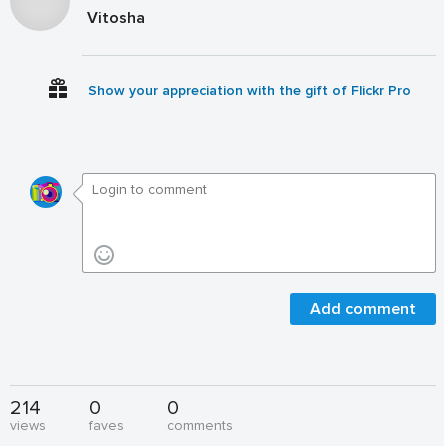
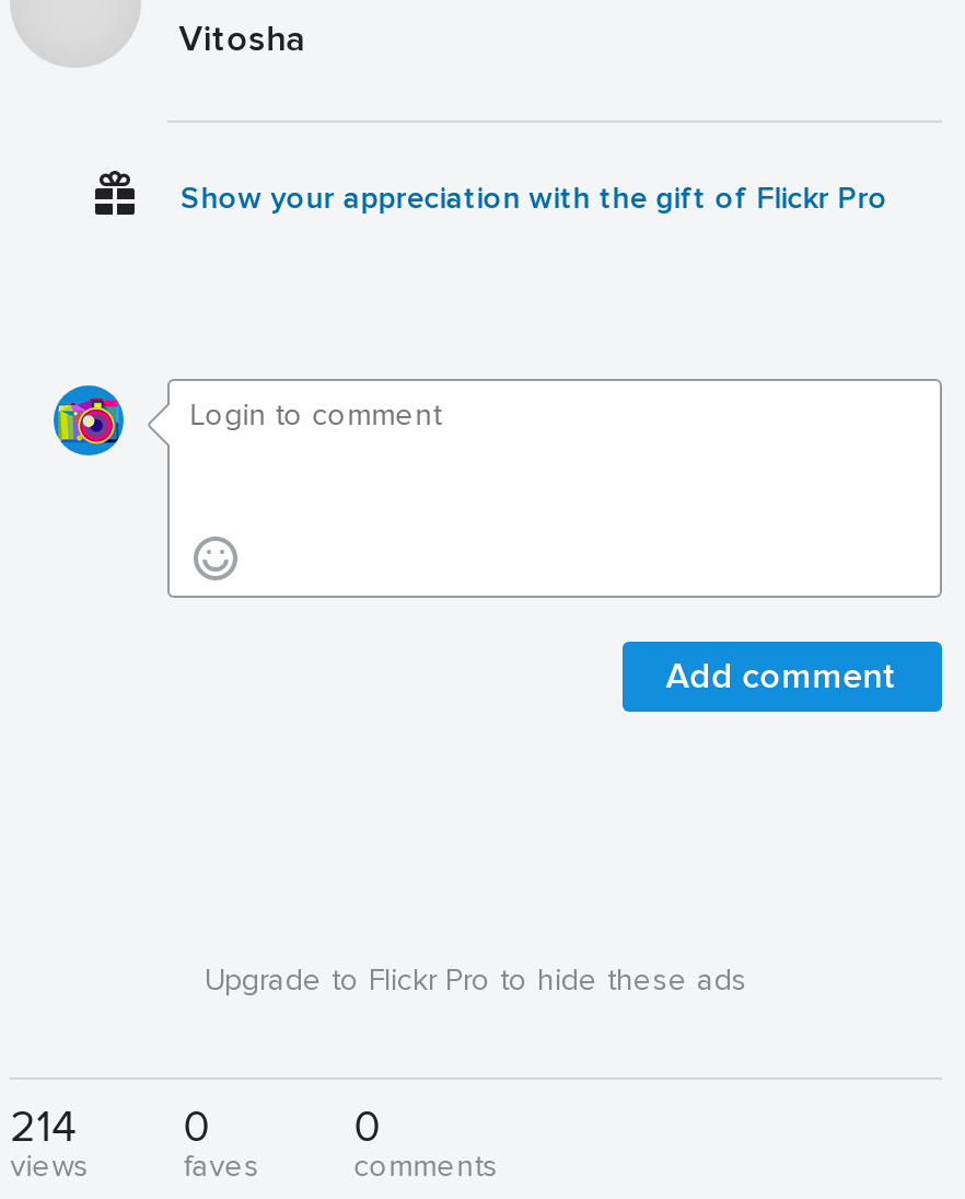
none -> [205,961,747,999] Upgrade to Flickr Pro to hide these ads

